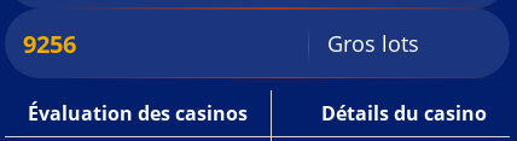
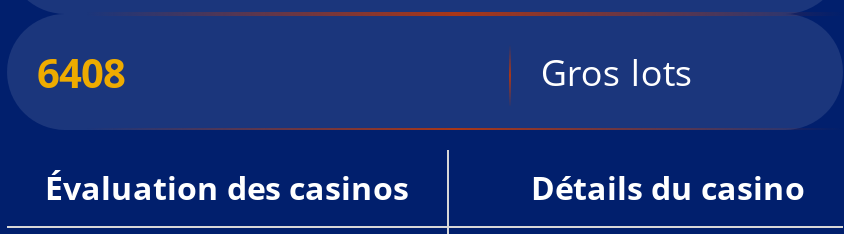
[23,27,76,60] 9256 -> [37,45,125,99] 6408

